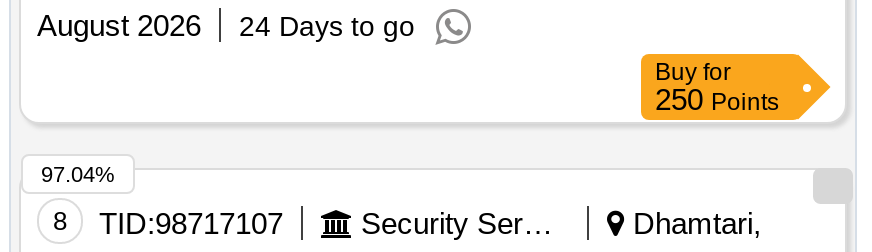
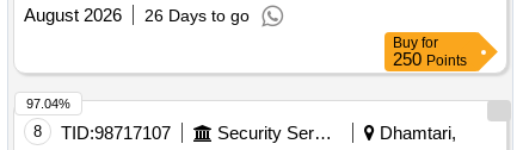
[37,8,415,42] August 2026 24 Days to go -> [24,5,250,25] August 2026 26 Days to go

